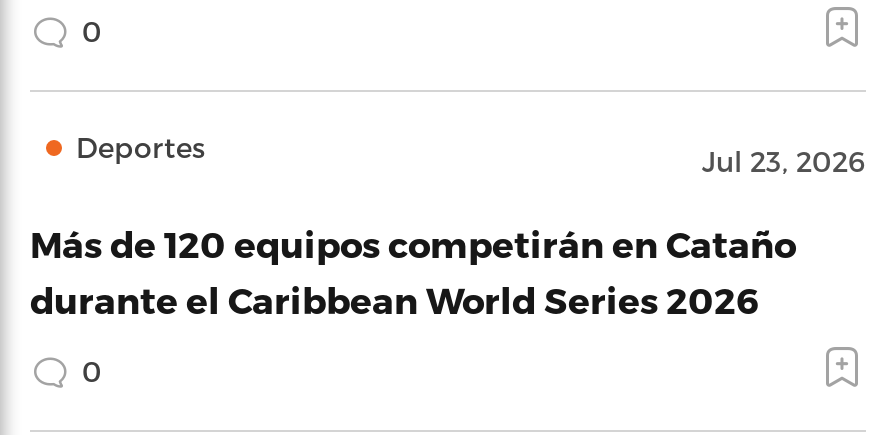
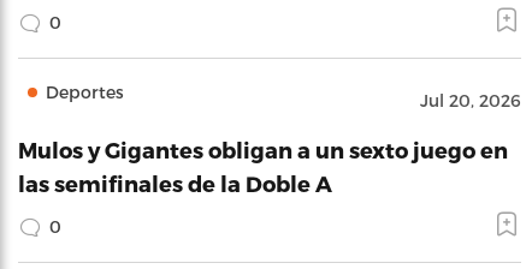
[702,144,866,178] Jul 23, 2026 -> [420,90,521,110] Jul 20, 2026
[30,222,796,320] Más de 120 equipos competirán en Cataño | durante el Caribbean World Series 2026 -> [18,137,508,196] Mulos y Gigantes obligan a un sexto juego en | las semifinales de la Doble A

